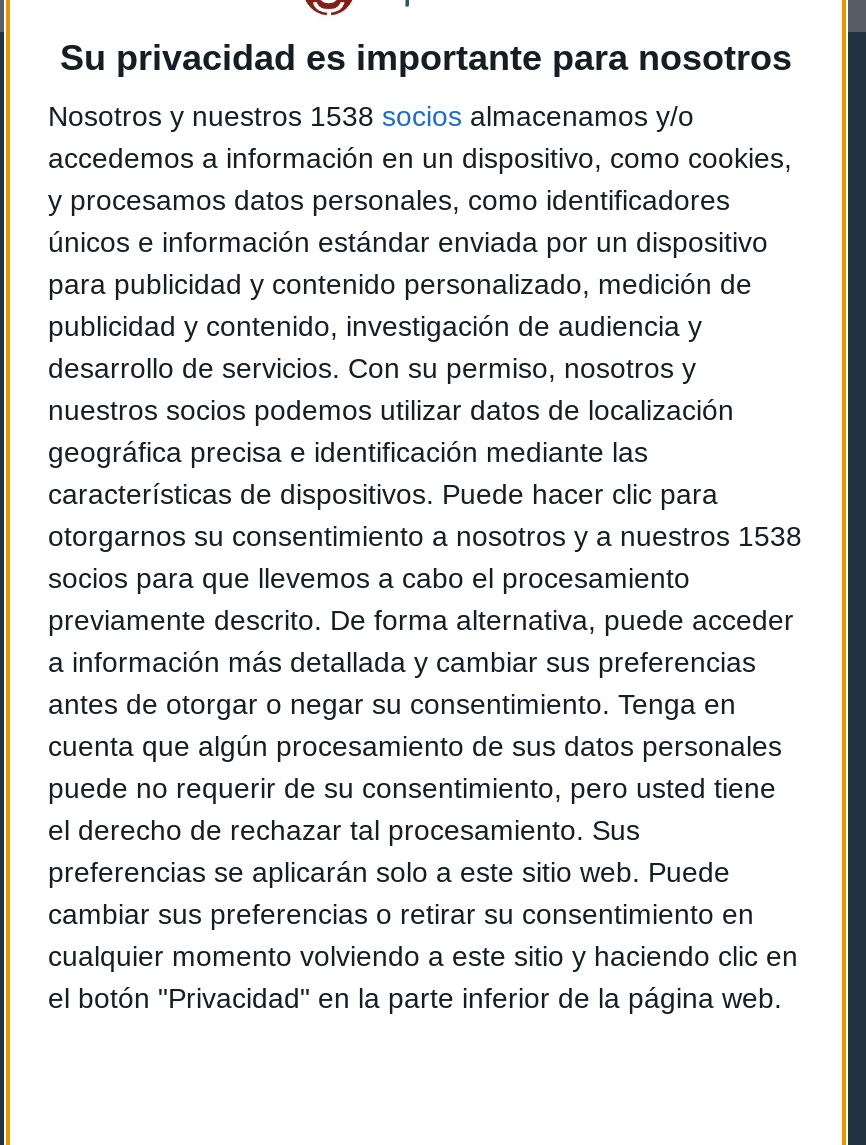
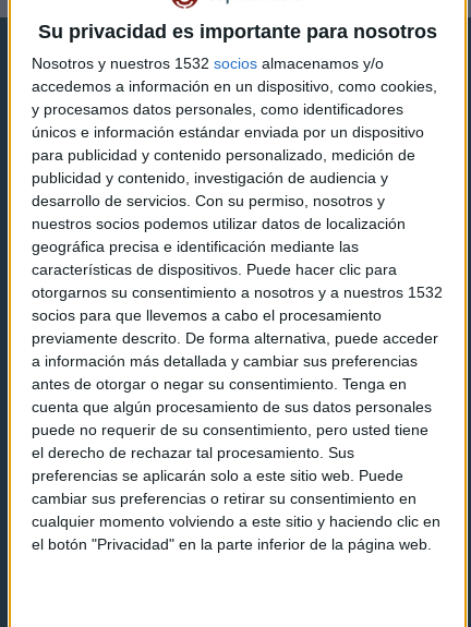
[48,99,694,131] Nosotros y nuestros 1538 socios almacenamos y/o -> [32,54,384,72] Nosotros y nuestros 1532 socios almacenamos y/o
[48,519,802,551] otorgarnos su consentimiento a nosotros y a nuestros 1538 -> [32,283,443,301] otorgarnos su consentimiento a nosotros y a nuestros 1532

